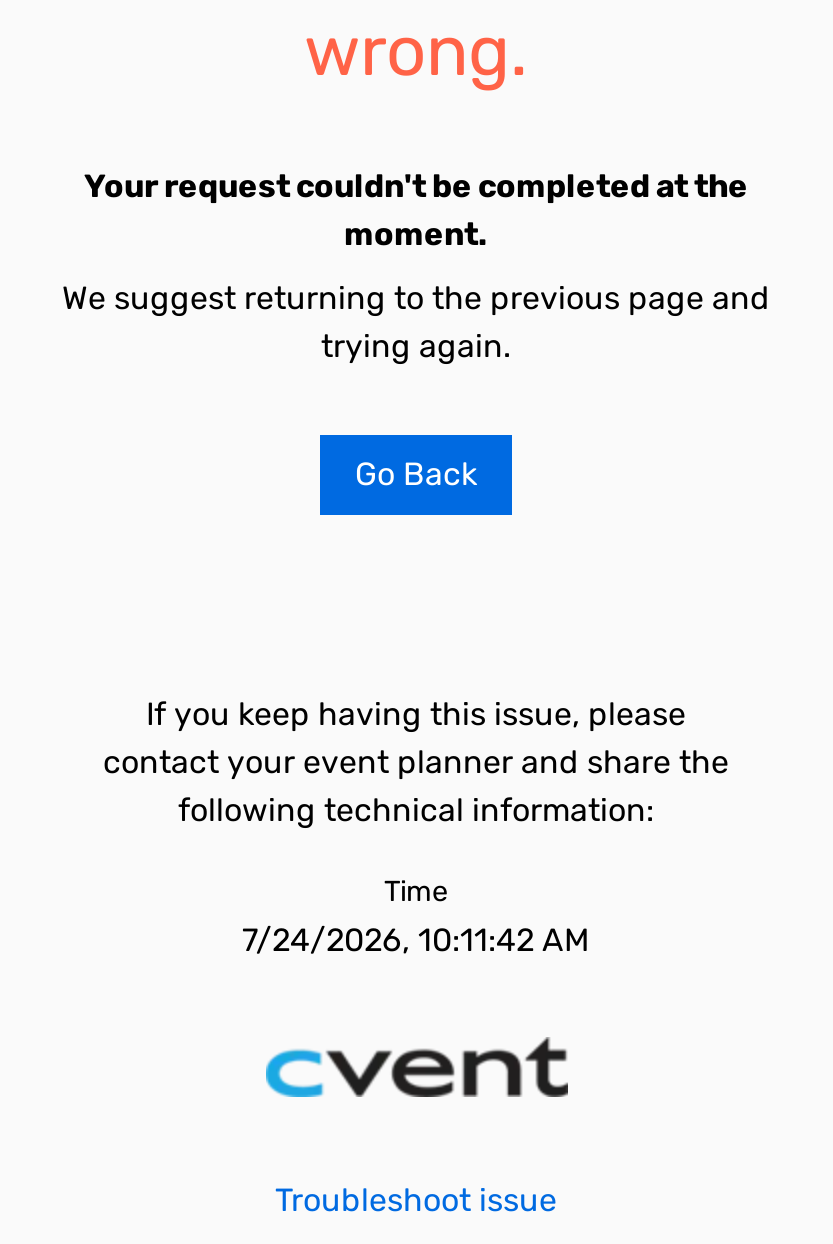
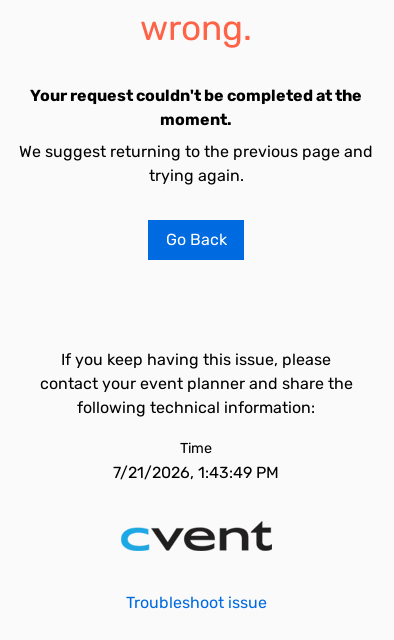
[242,921,590,959] 7/24/2026, 10:11:42 AM -> [113,463,279,482] 7/21/2026, 1:43:49 PM

